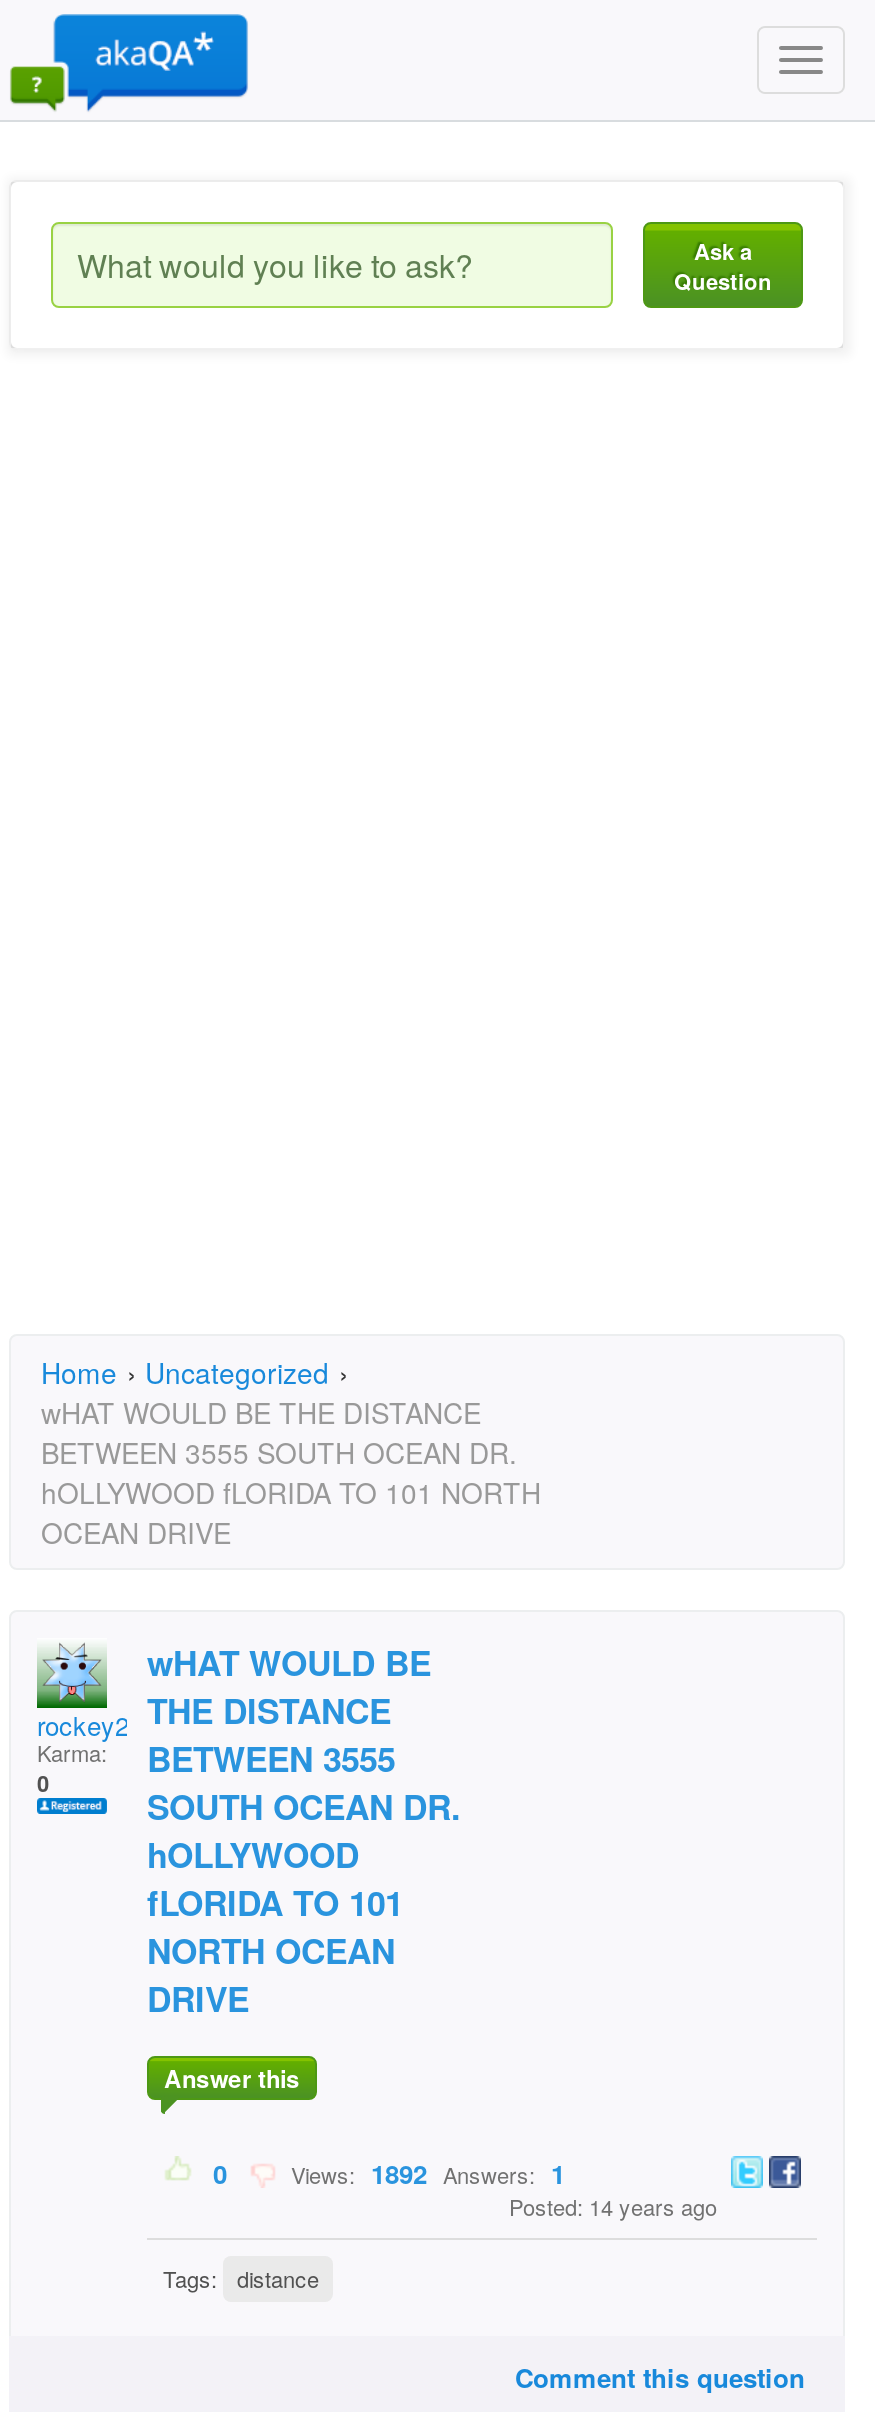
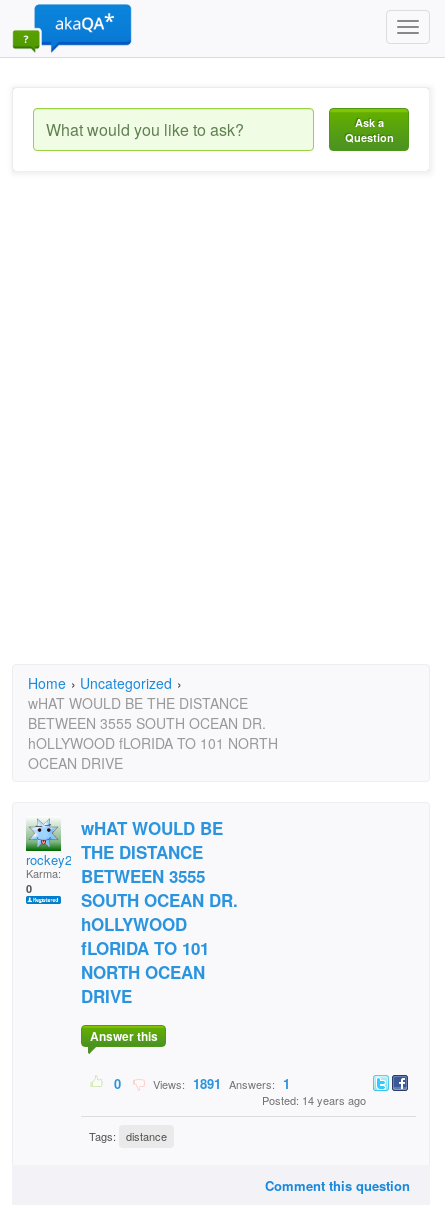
[279,2154,565,2192] Views: 1892 Answers: 1 -> [147,1074,290,1093] Views: 1891 Answers: 1

